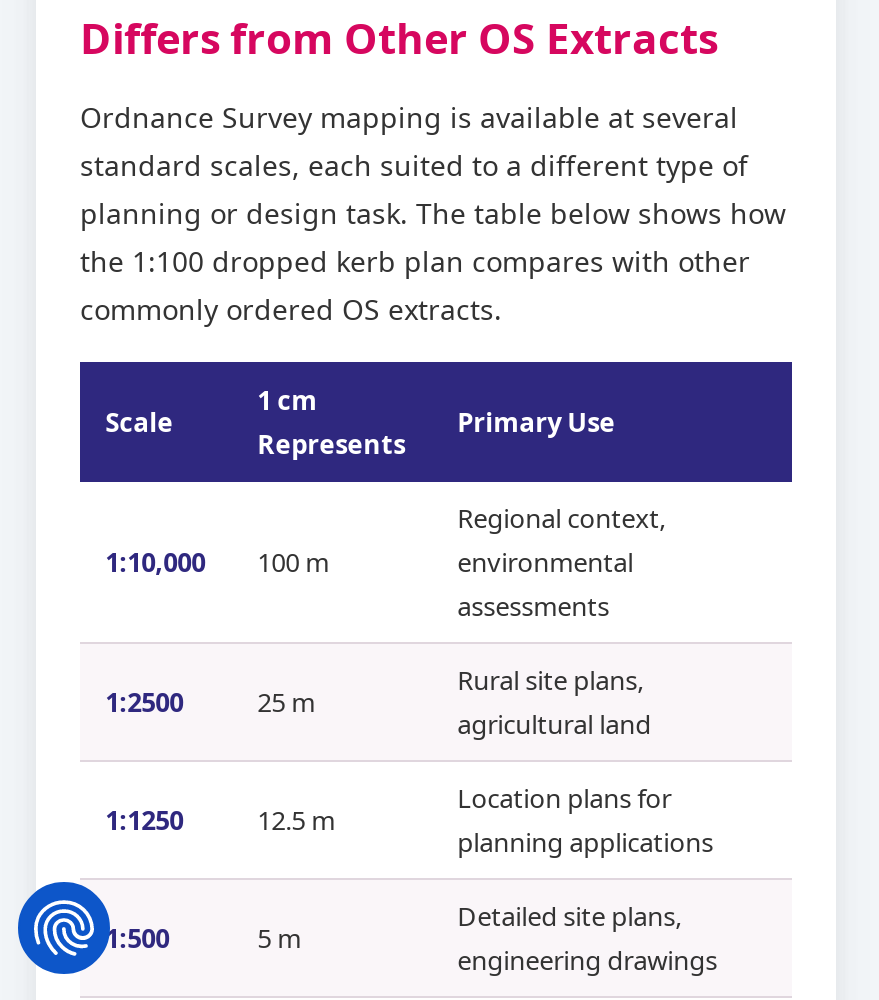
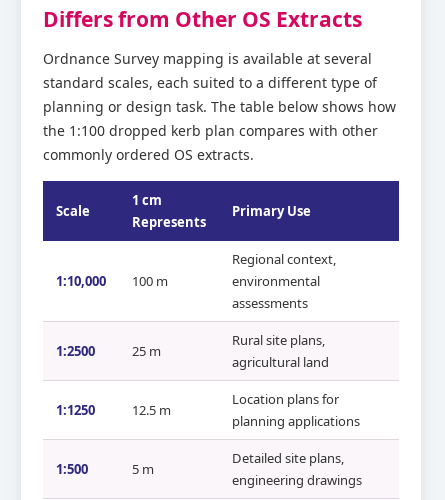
[16,880,110,976] [image] -> none

